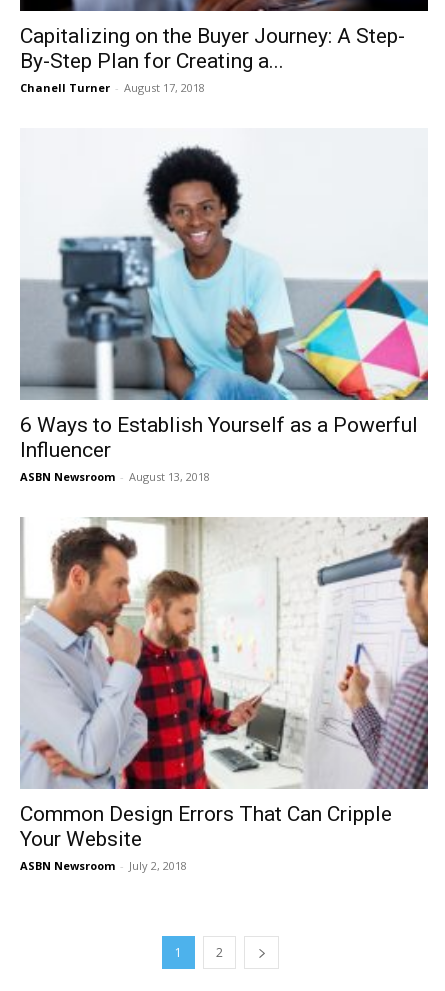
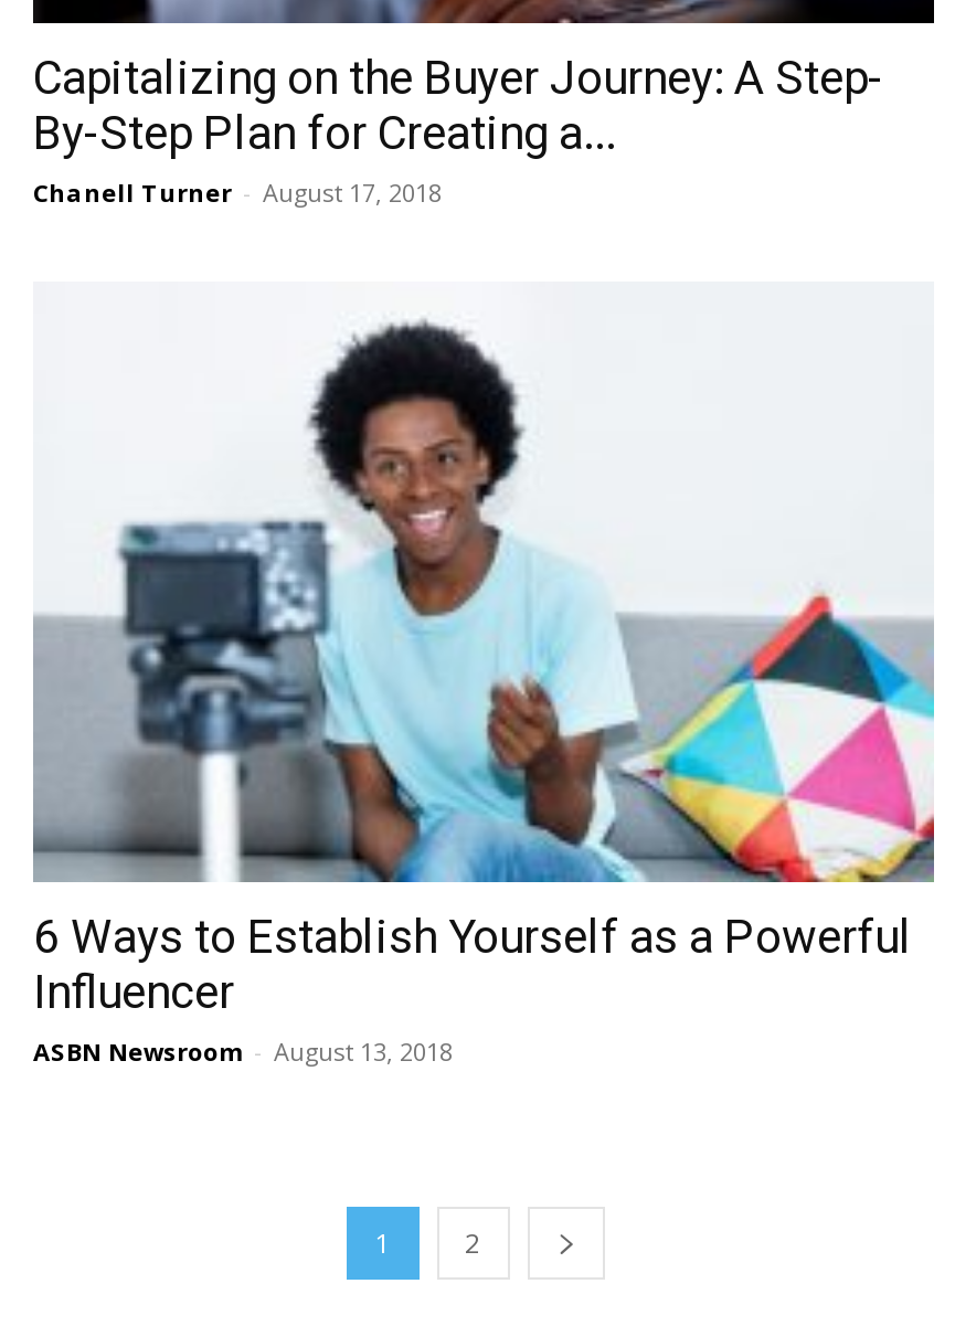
[20,516,429,873] [image] | Common Design Errors That Can Cripple | Your Website | ASBN Newsroom - July 2, 2018 -> none

